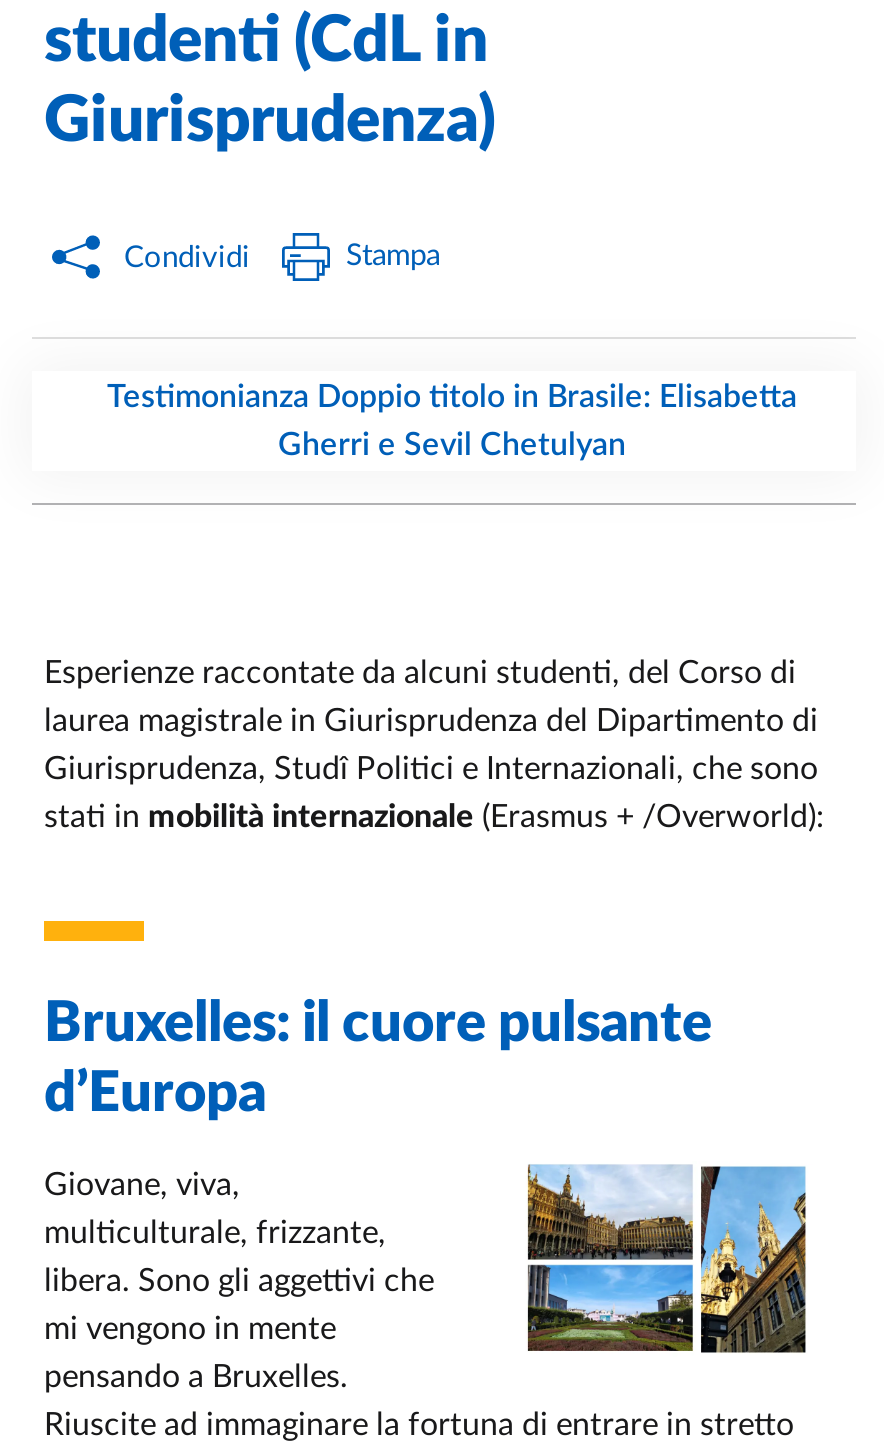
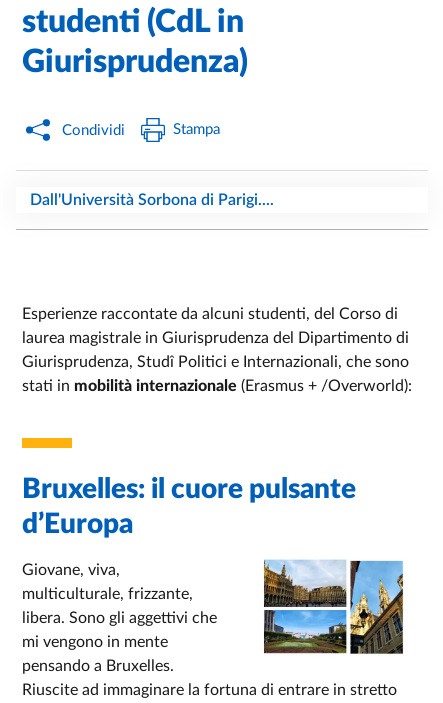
[107,381,797,461] Testimonianza Doppio titolo in Brasile: Elisabetta | Gherri e Sevil Chetulyan -> [30,192,274,208] Dall'Università Sorbona di Parigi....

